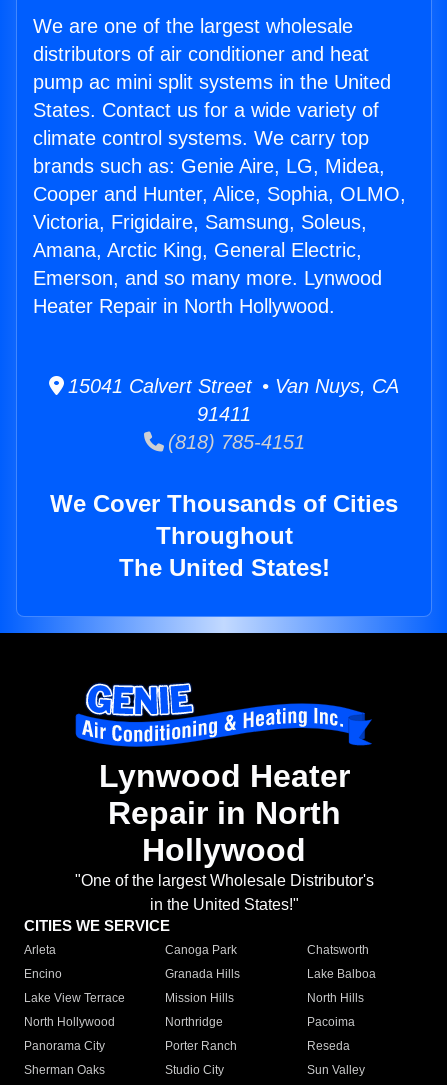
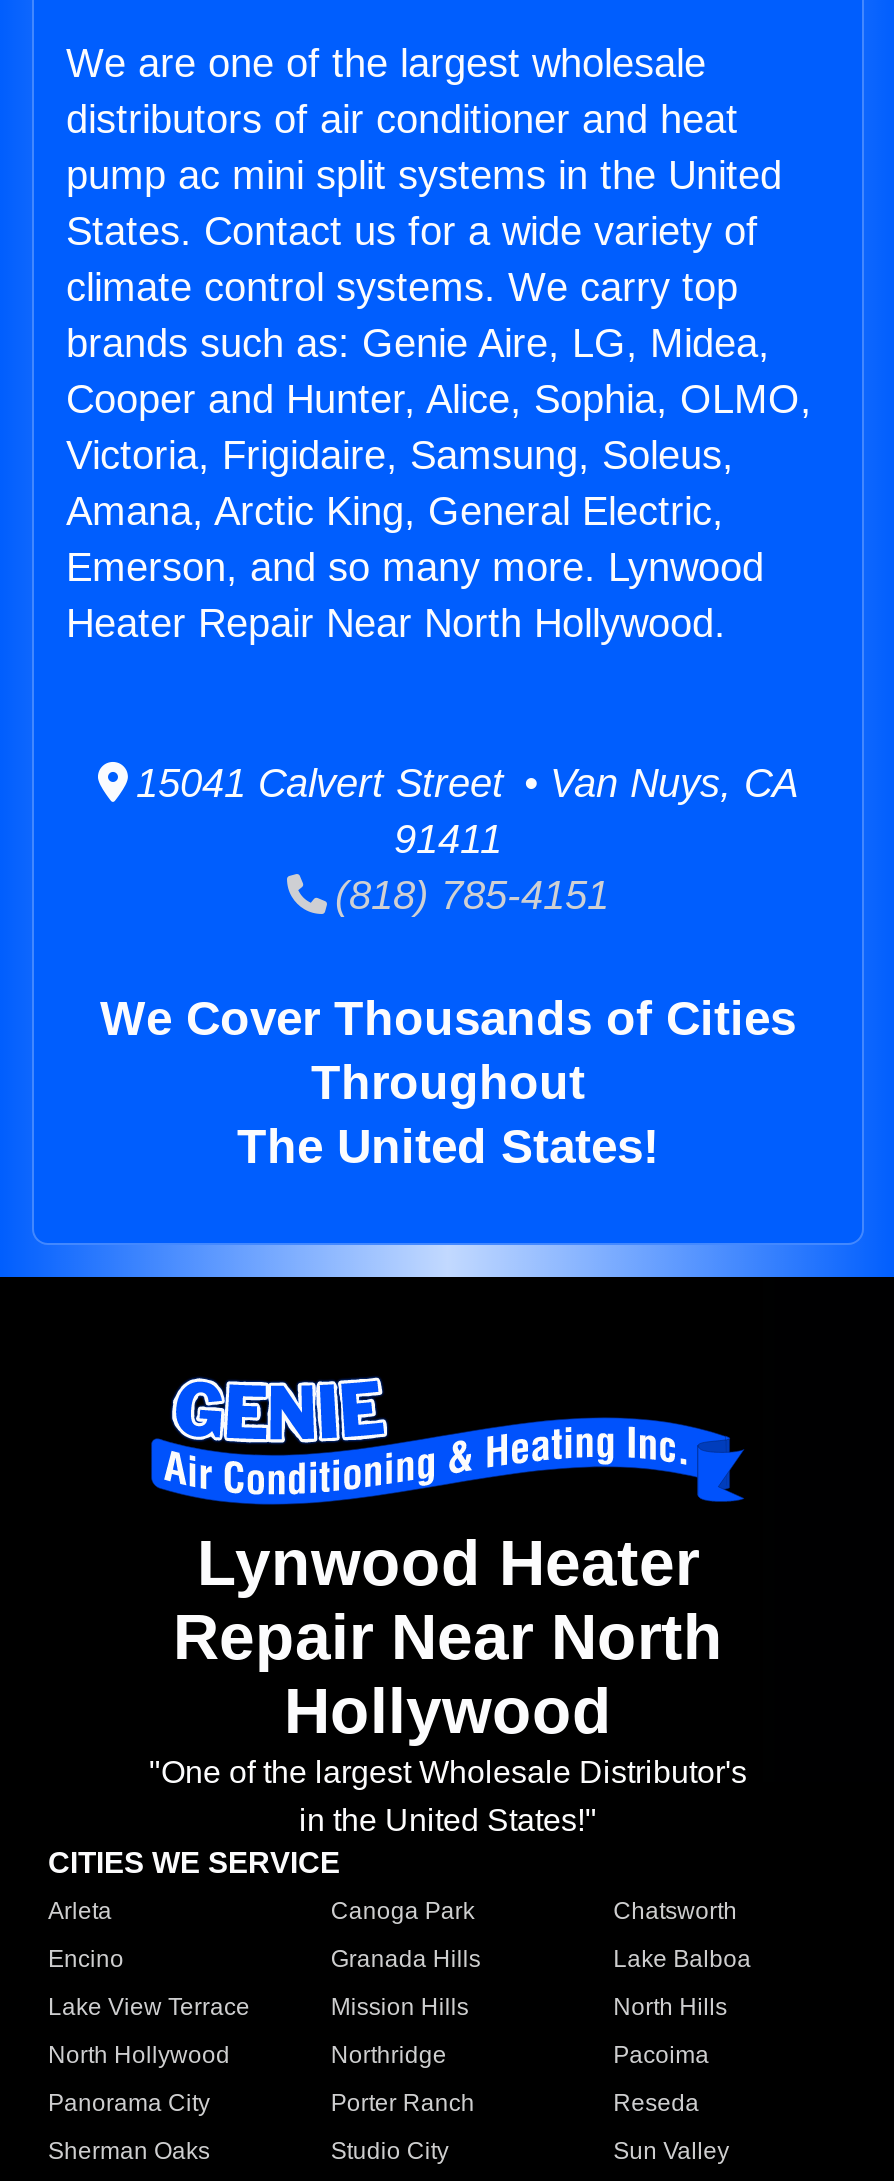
[33,295,335,317] Heater Repair in North Hollywood. -> [66,601,726,645] Heater Repair Near North Hollywood.
[107,795,340,831] Repair in North -> [173,1602,723,1674] Repair Near North

